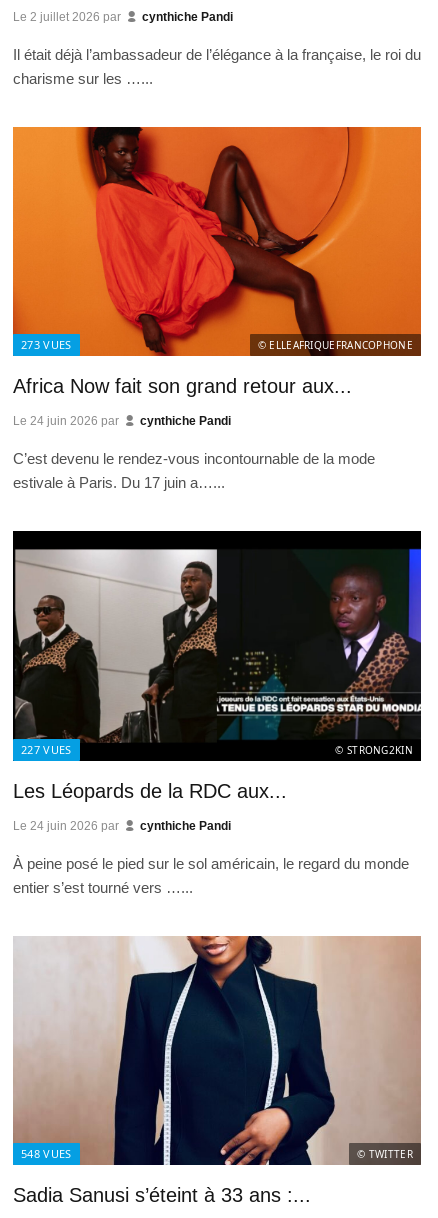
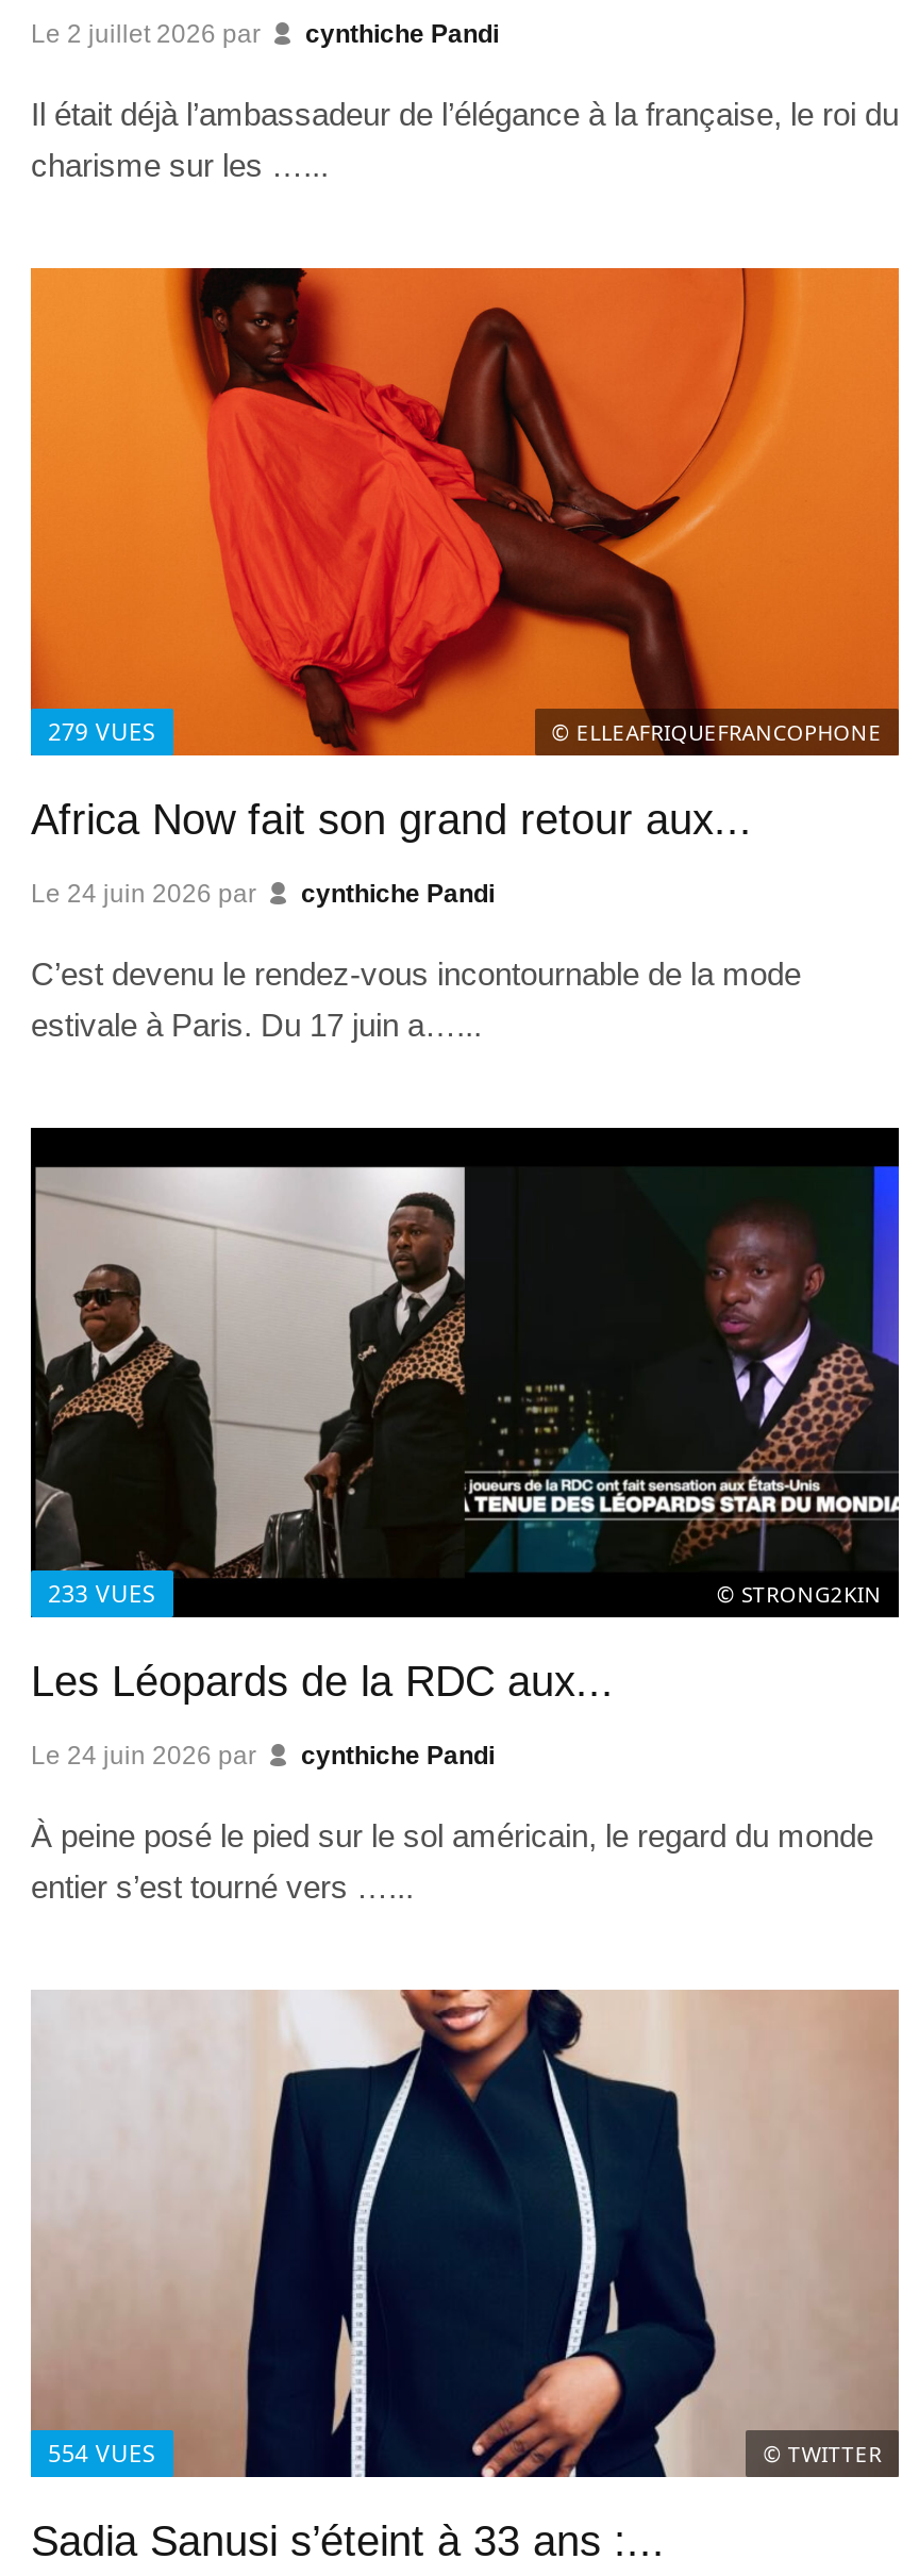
[21,337,72,352] 273 VUES -> [48,715,156,747] 279 VUES
[21,741,72,756] 227 VUES -> [48,1576,156,1608] 233 VUES
[21,1146,72,1161] 548 VUES -> [48,2437,156,2469] 554 VUES

